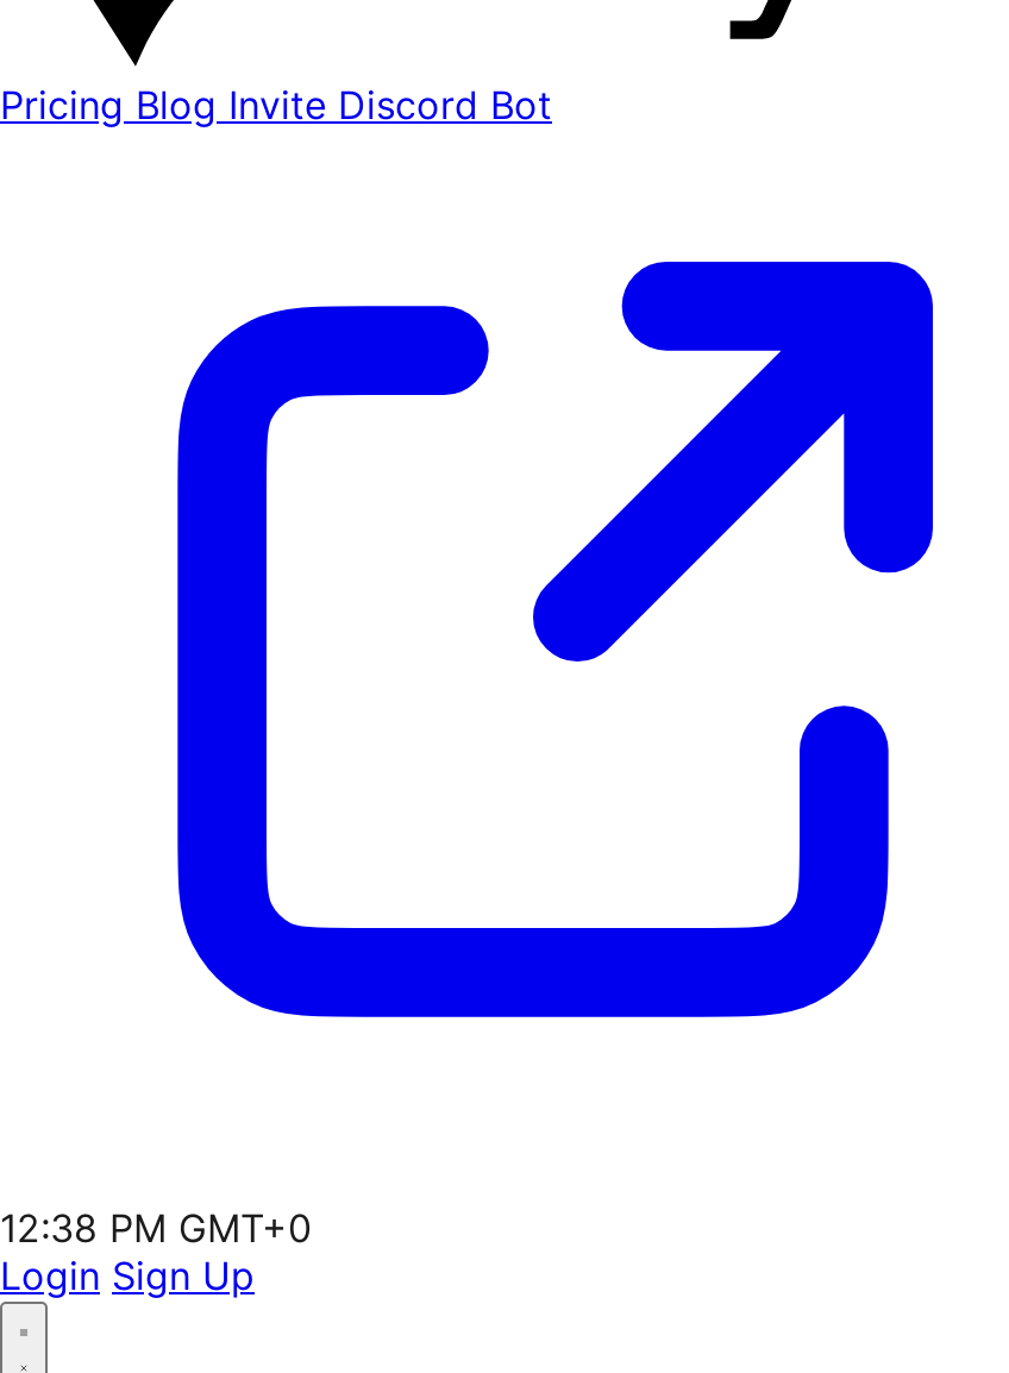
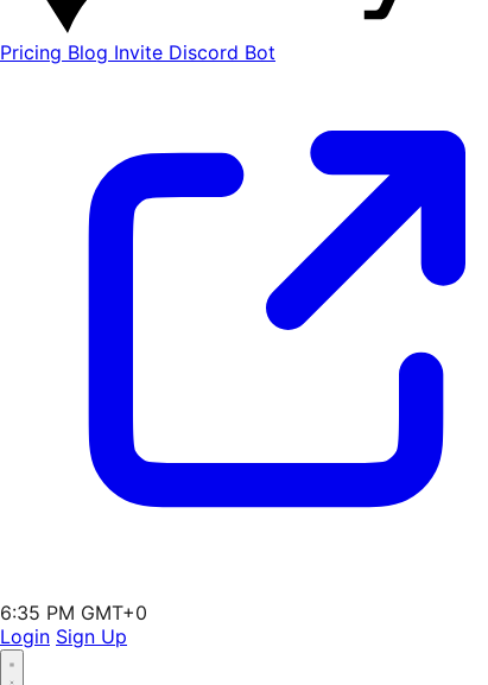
[0,1205,312,1252] 12:38 PM GMT+0 -> [0,601,147,625] 6:35 PM GMT+0

